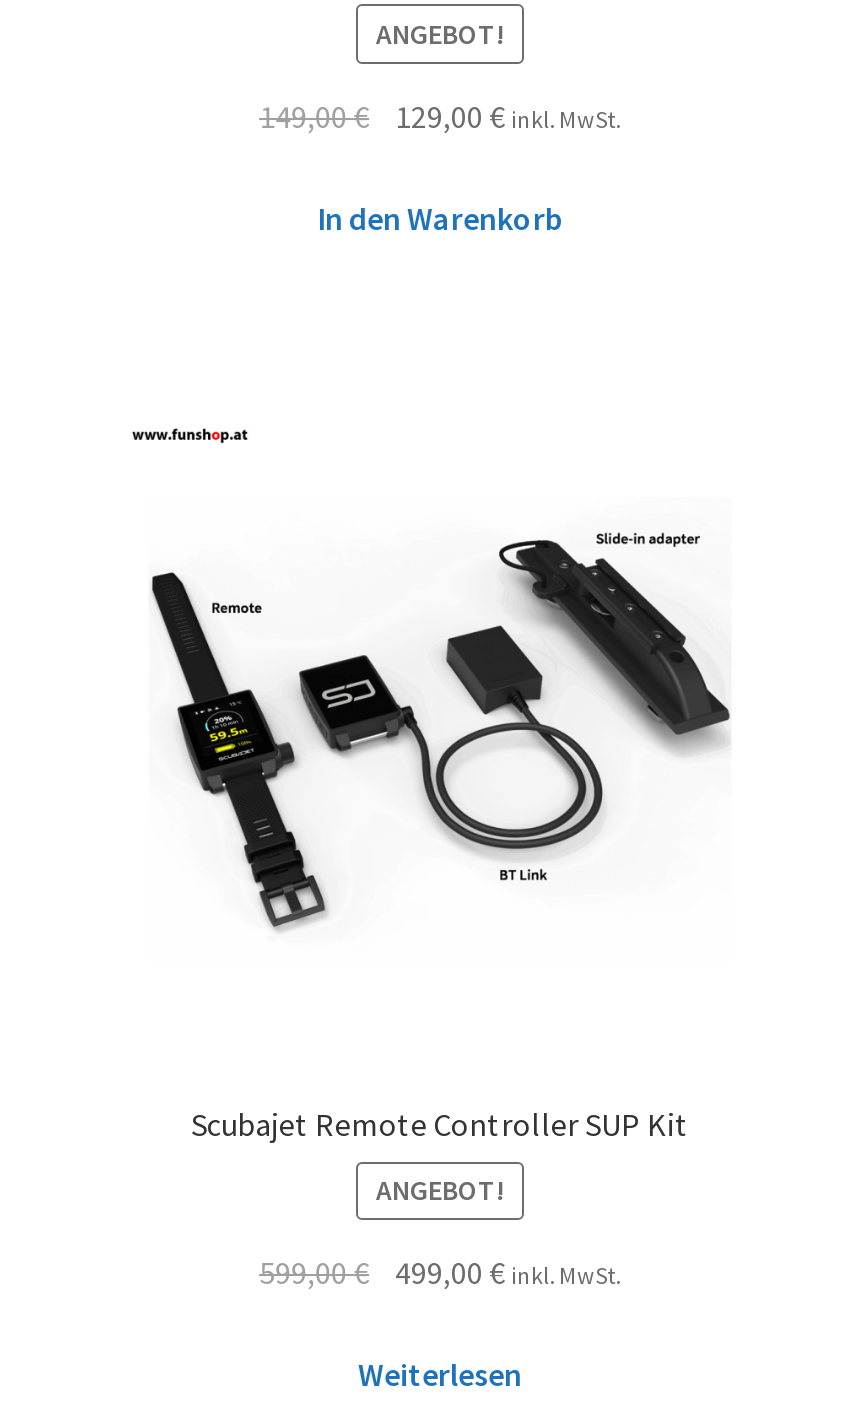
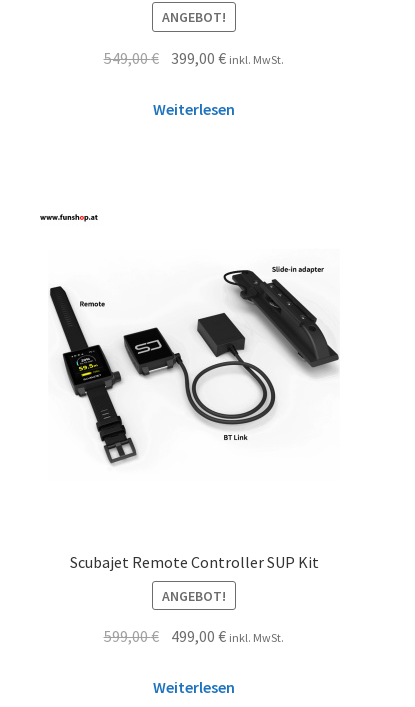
[259,95,621,135] 149,00€ | 129,00 € inkl. MwSt. -> [104,48,284,68] 549,00€ | 399,00 € inkl. MwSt.
[317,197,563,237] In den Warenkorb -> [153,99,235,119] Weiterlesen

